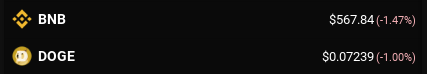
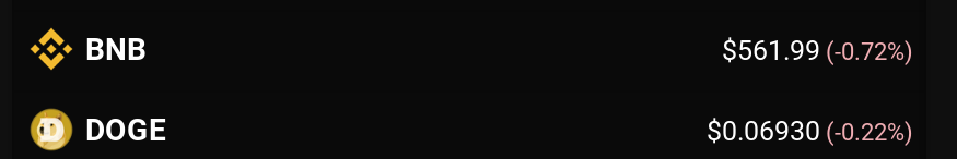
[328,12,416,27] $567.84 (-1.47%) -> [722,34,913,66] $561.99 (-0.72%)
[321,49,416,64] $0.07239 (-1.00%) -> [707,114,913,147] $0.06930 (-0.22%)

